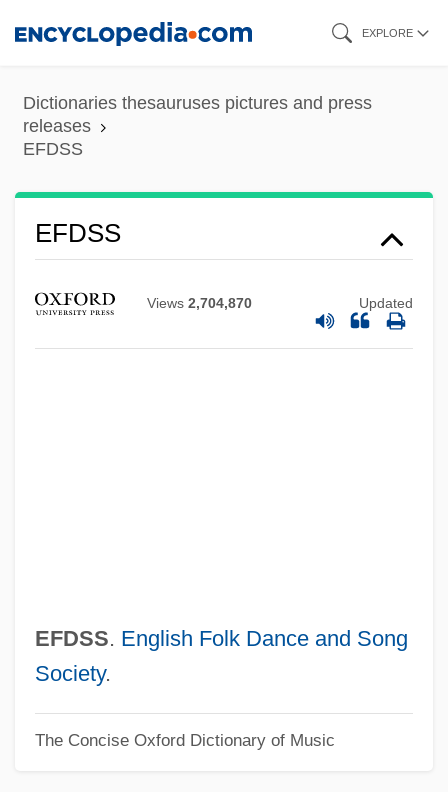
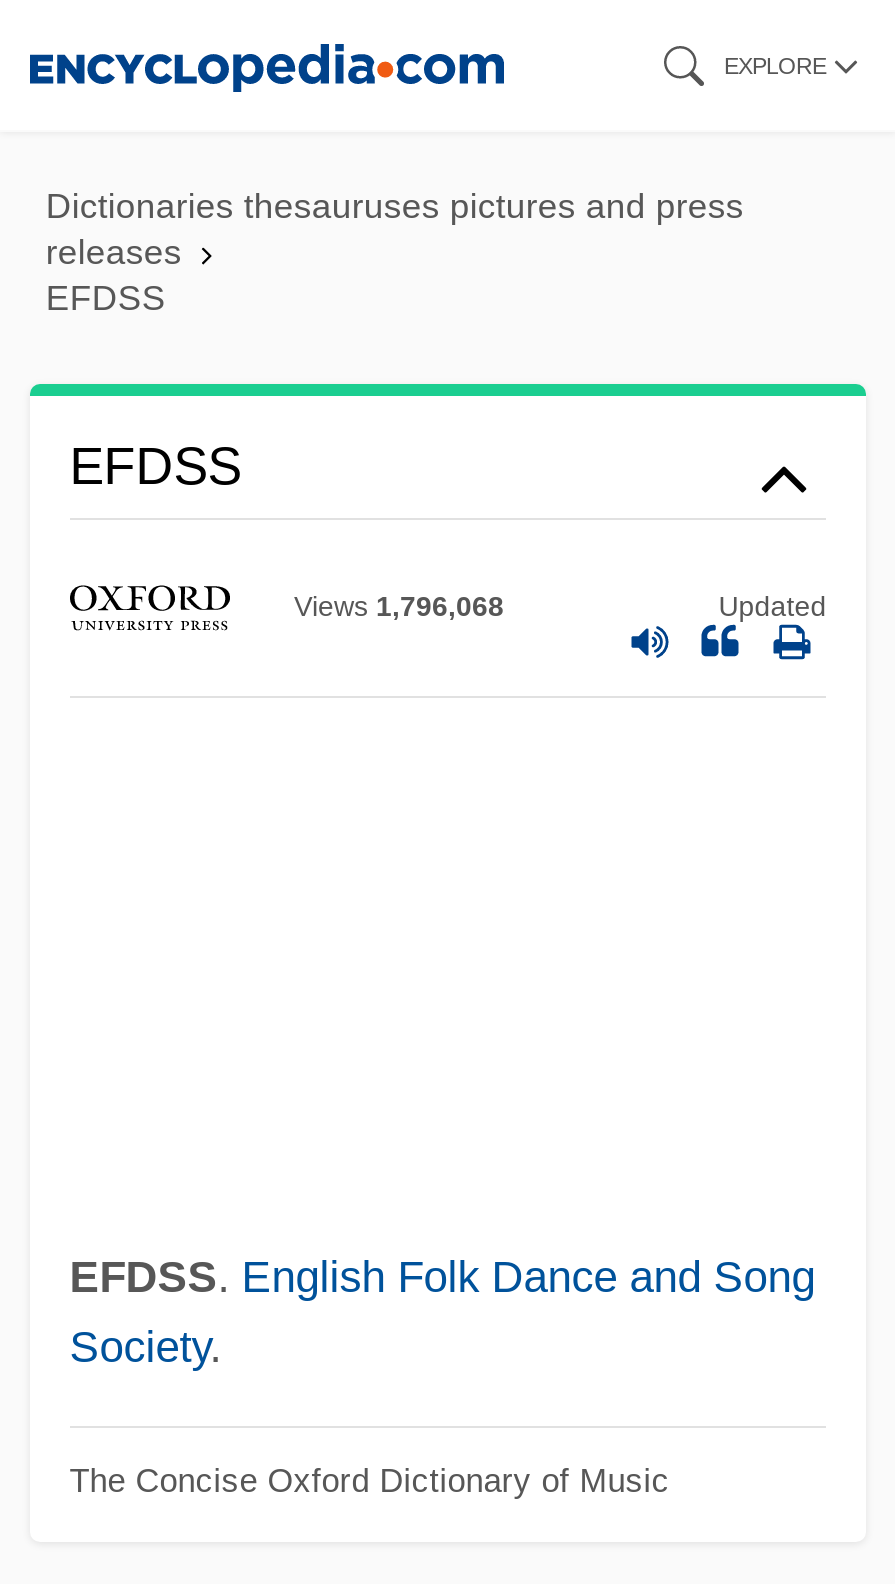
[147,295,252,311] Views 2,704,870 -> [294,591,504,623] Views 1,796,068

